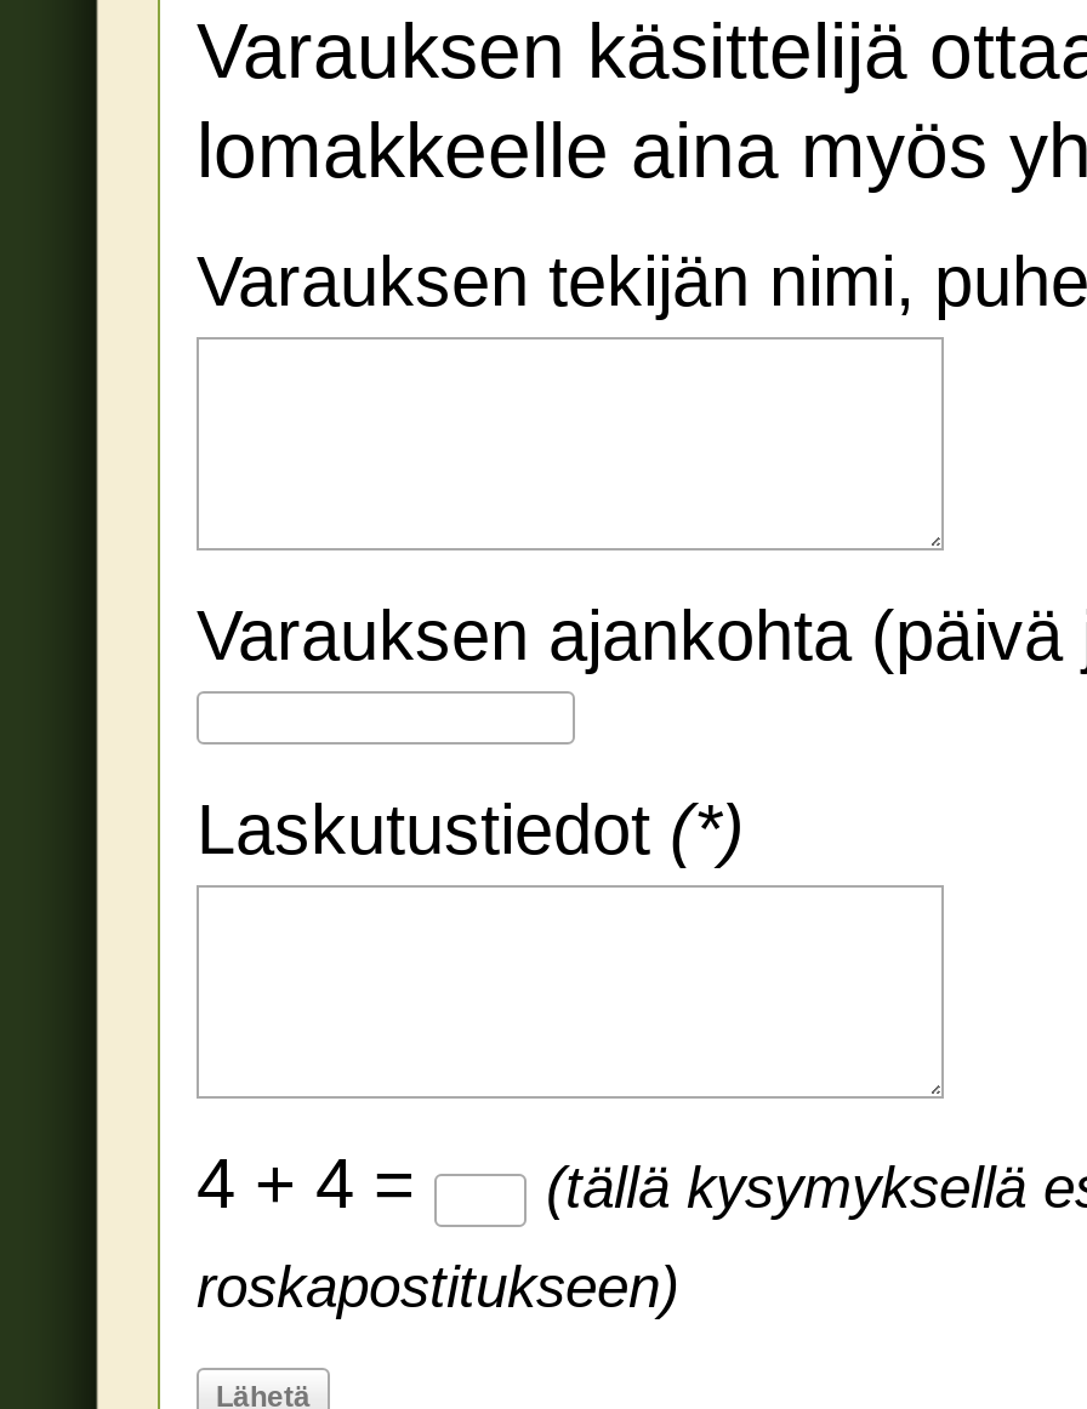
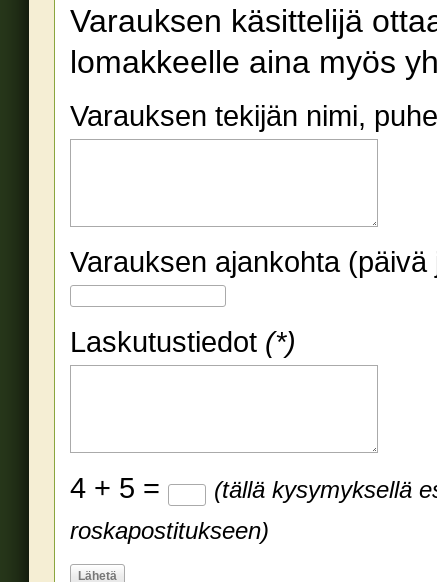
[197,1145,434,1223] 4 + 4 = -> [70,472,168,504] 4 + 5 =

